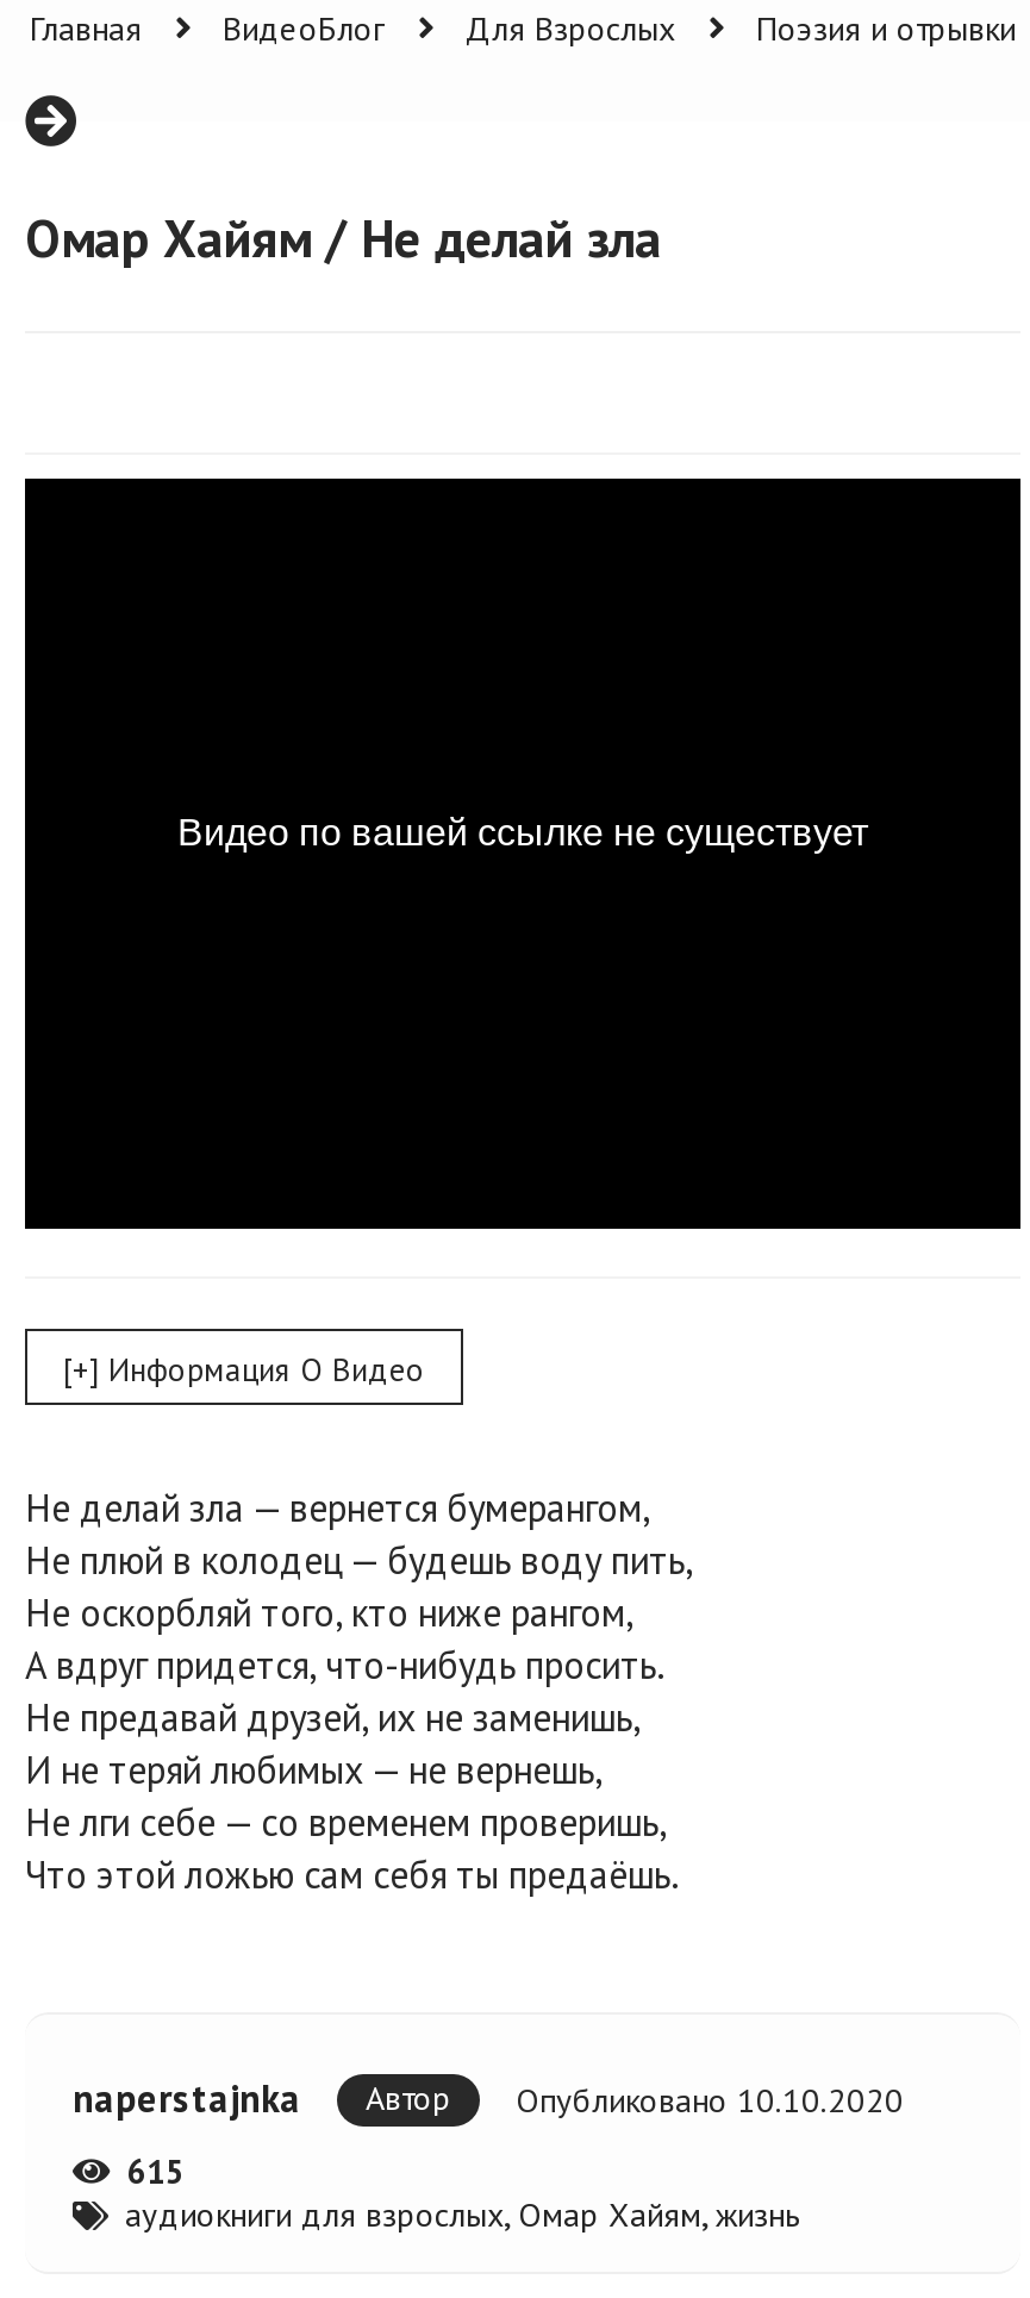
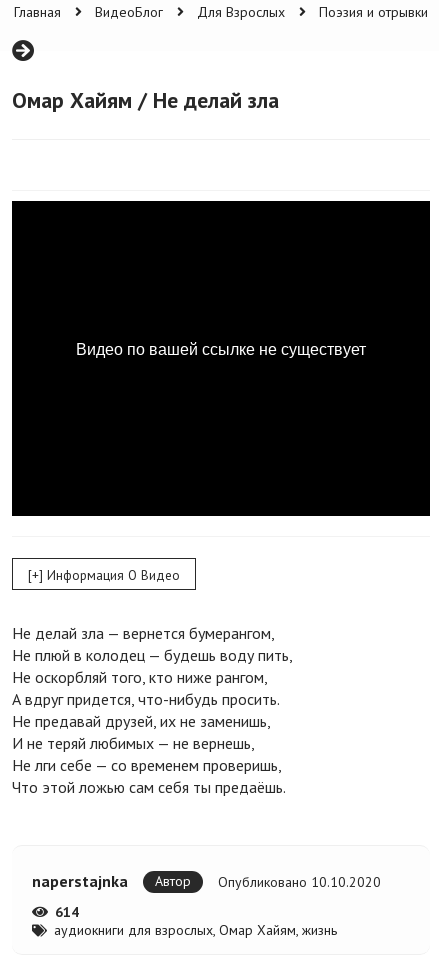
[127,2150,185,2193] 615 -> [55,903,79,921] 614

